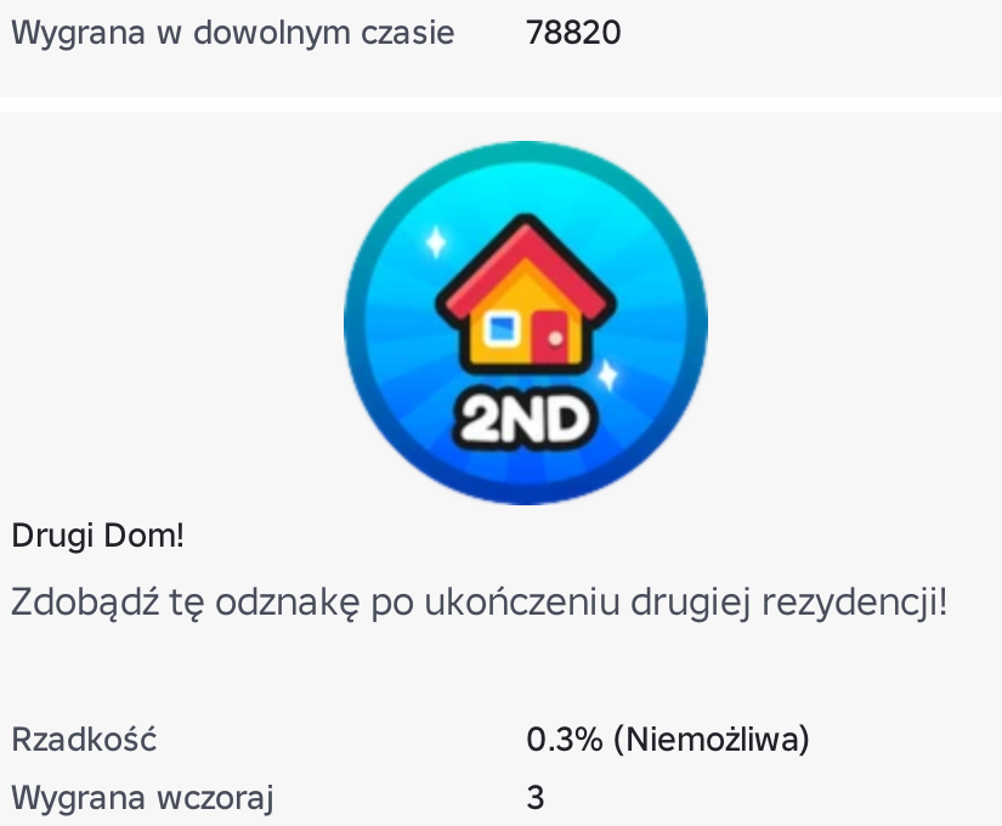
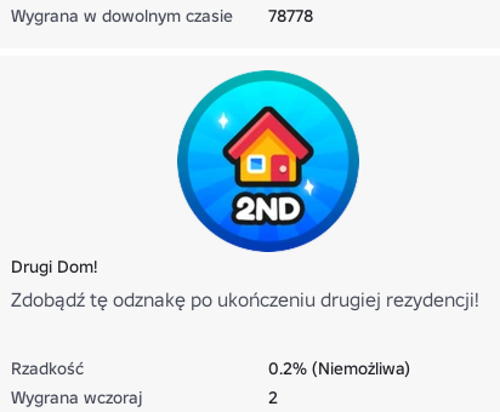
[11,9,623,52] Wygrana w dowolnym czasie 78820 -> [11,4,313,26] Wygrana w dowolnym czasie 78778
[526,715,810,759] 0.3% (Niemożliwa) -> [268,357,410,379] 0.2% (Niemożliwa)
[526,774,545,817] 3 -> [268,386,278,408] 2

